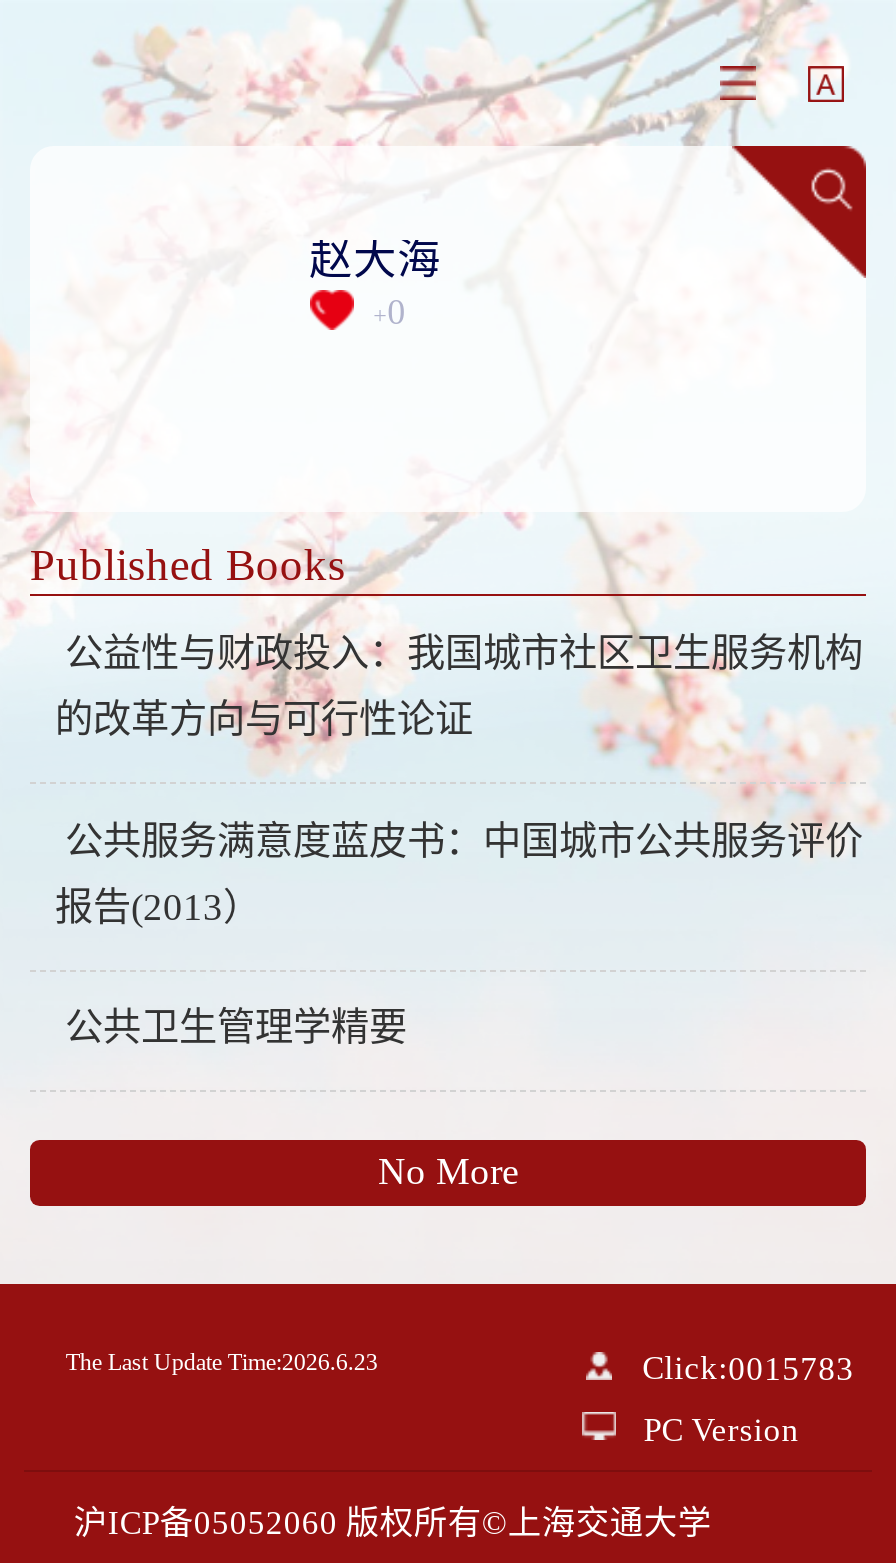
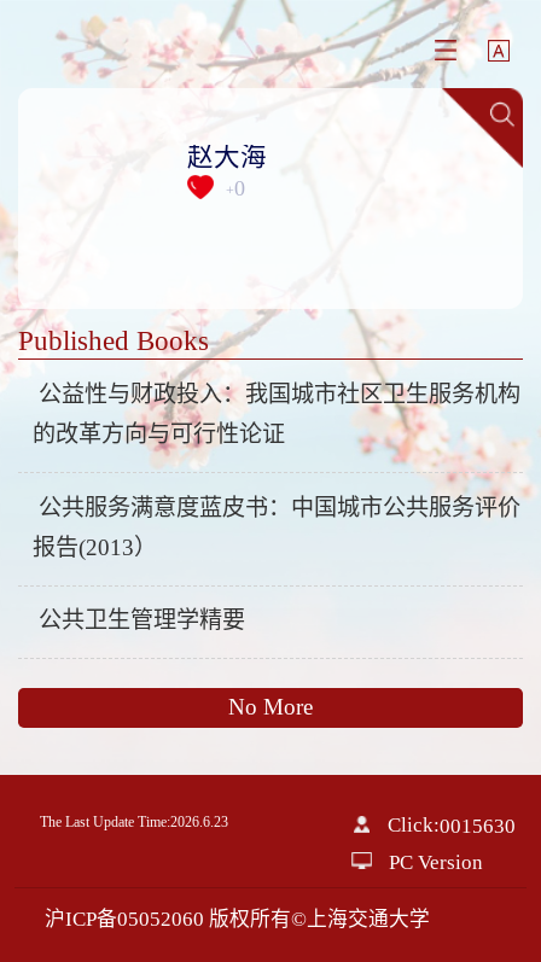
[634,1349,854,1387] Click:0015783 -> [383,814,516,837] Click:0015630

